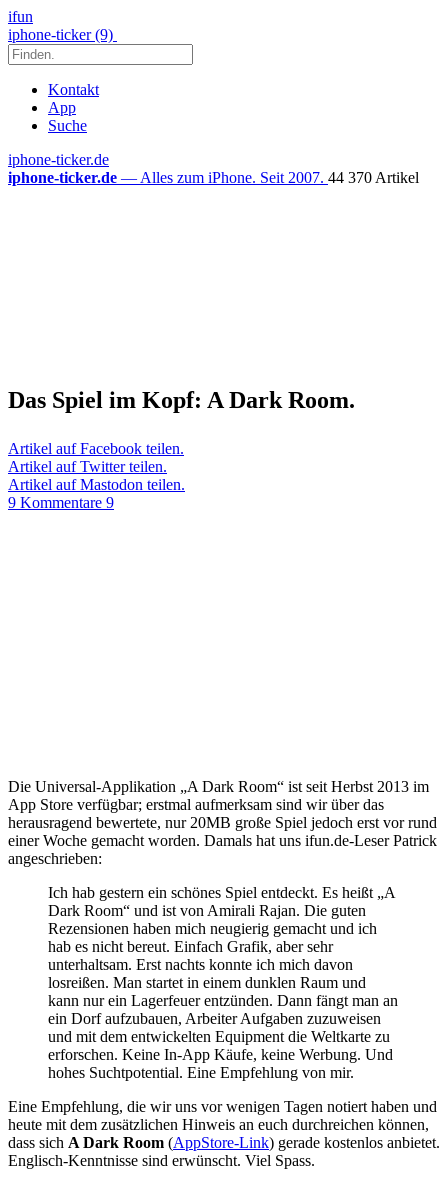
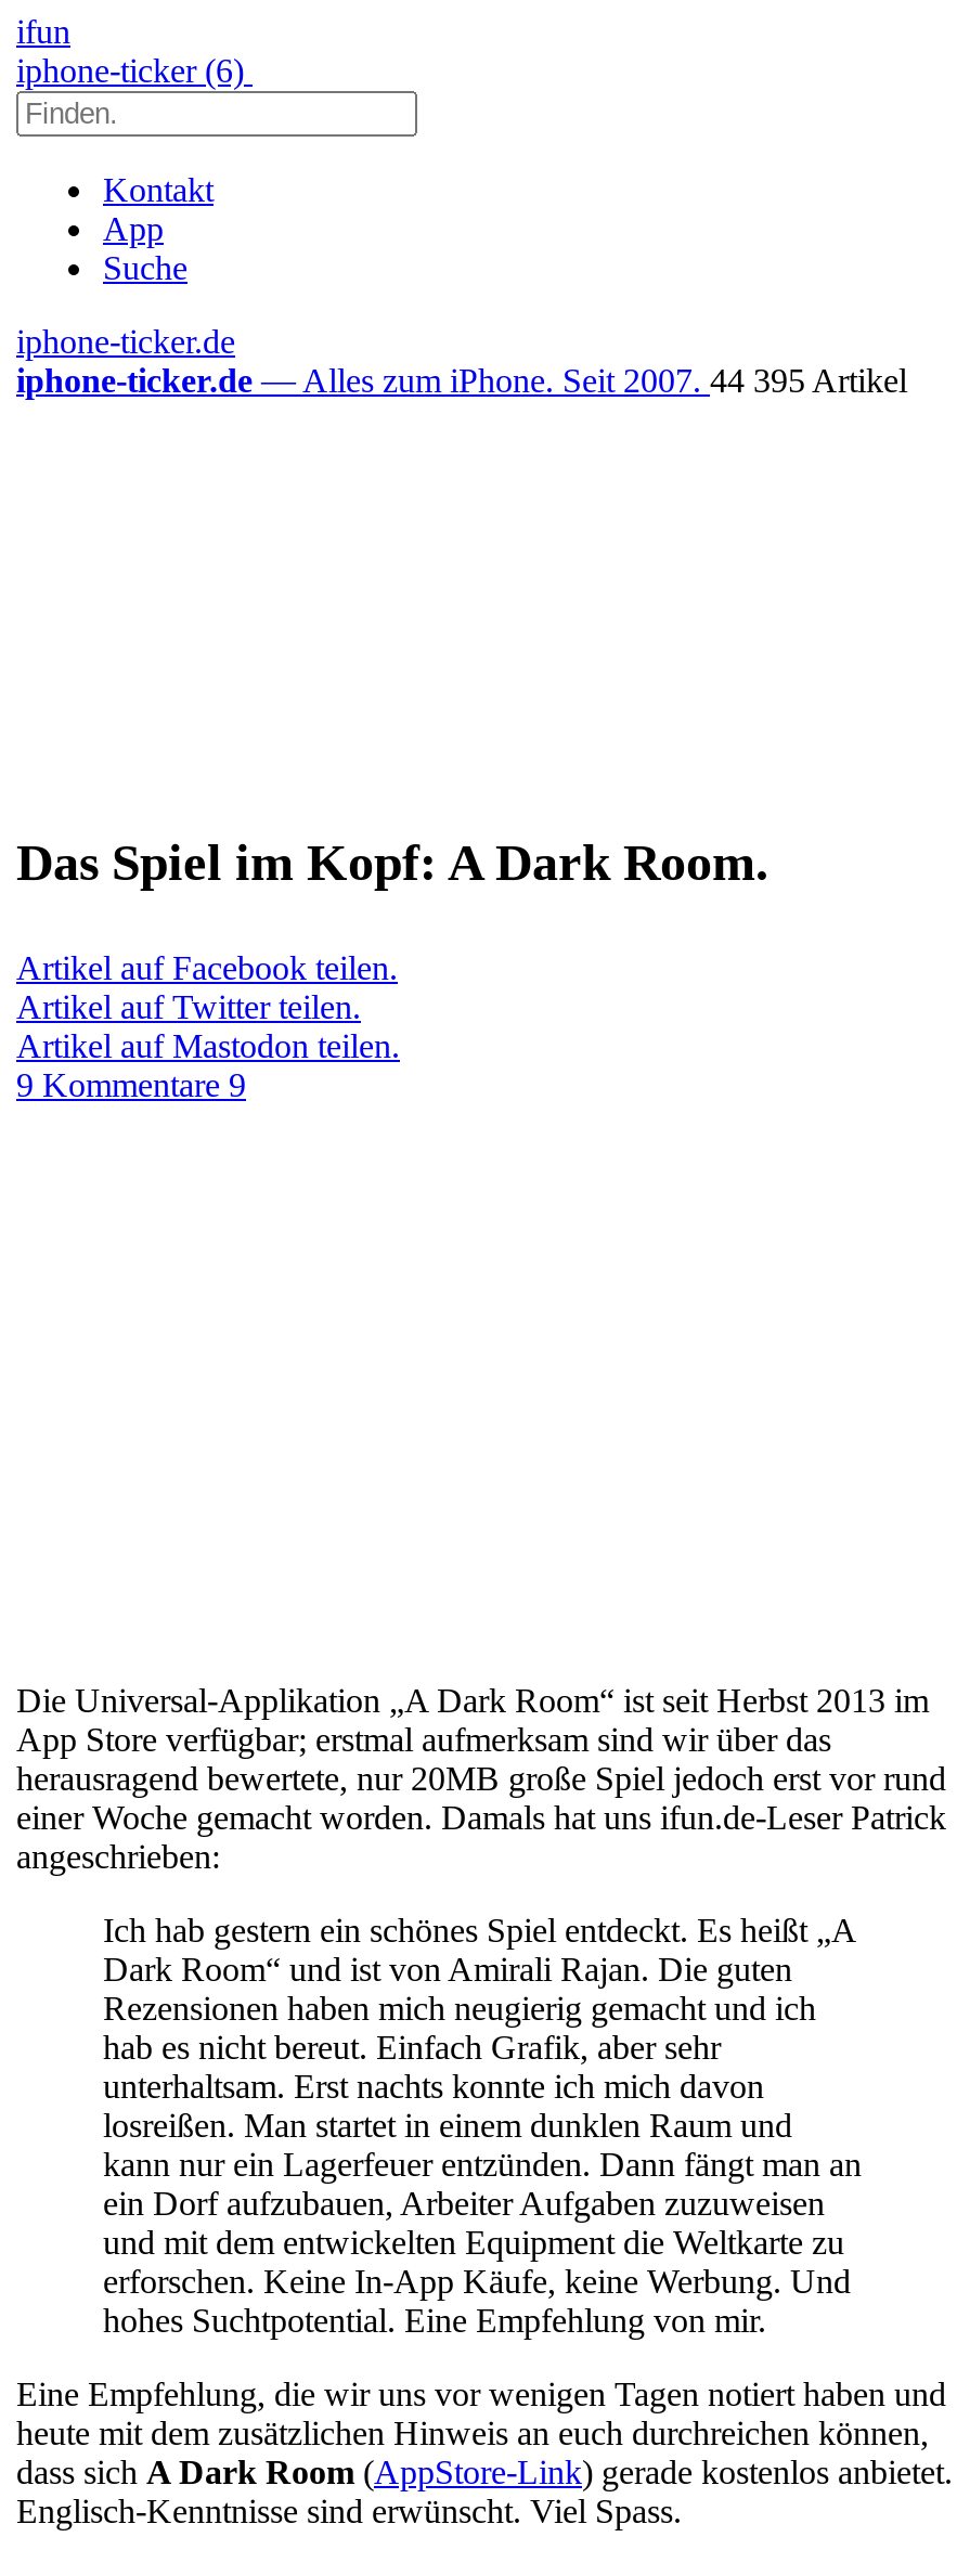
[8,26,117,43] iphone-ticker (9) -> [16,52,253,89] iphone-ticker (6)
[8,169,419,186] iphone-ticker.de — Alles zum iPhone. Seit 2007. 44 370 Artikel -> [16,362,907,399] iphone-ticker.de — Alles zum iPhone. Seit 2007. 44 395 Artikel

